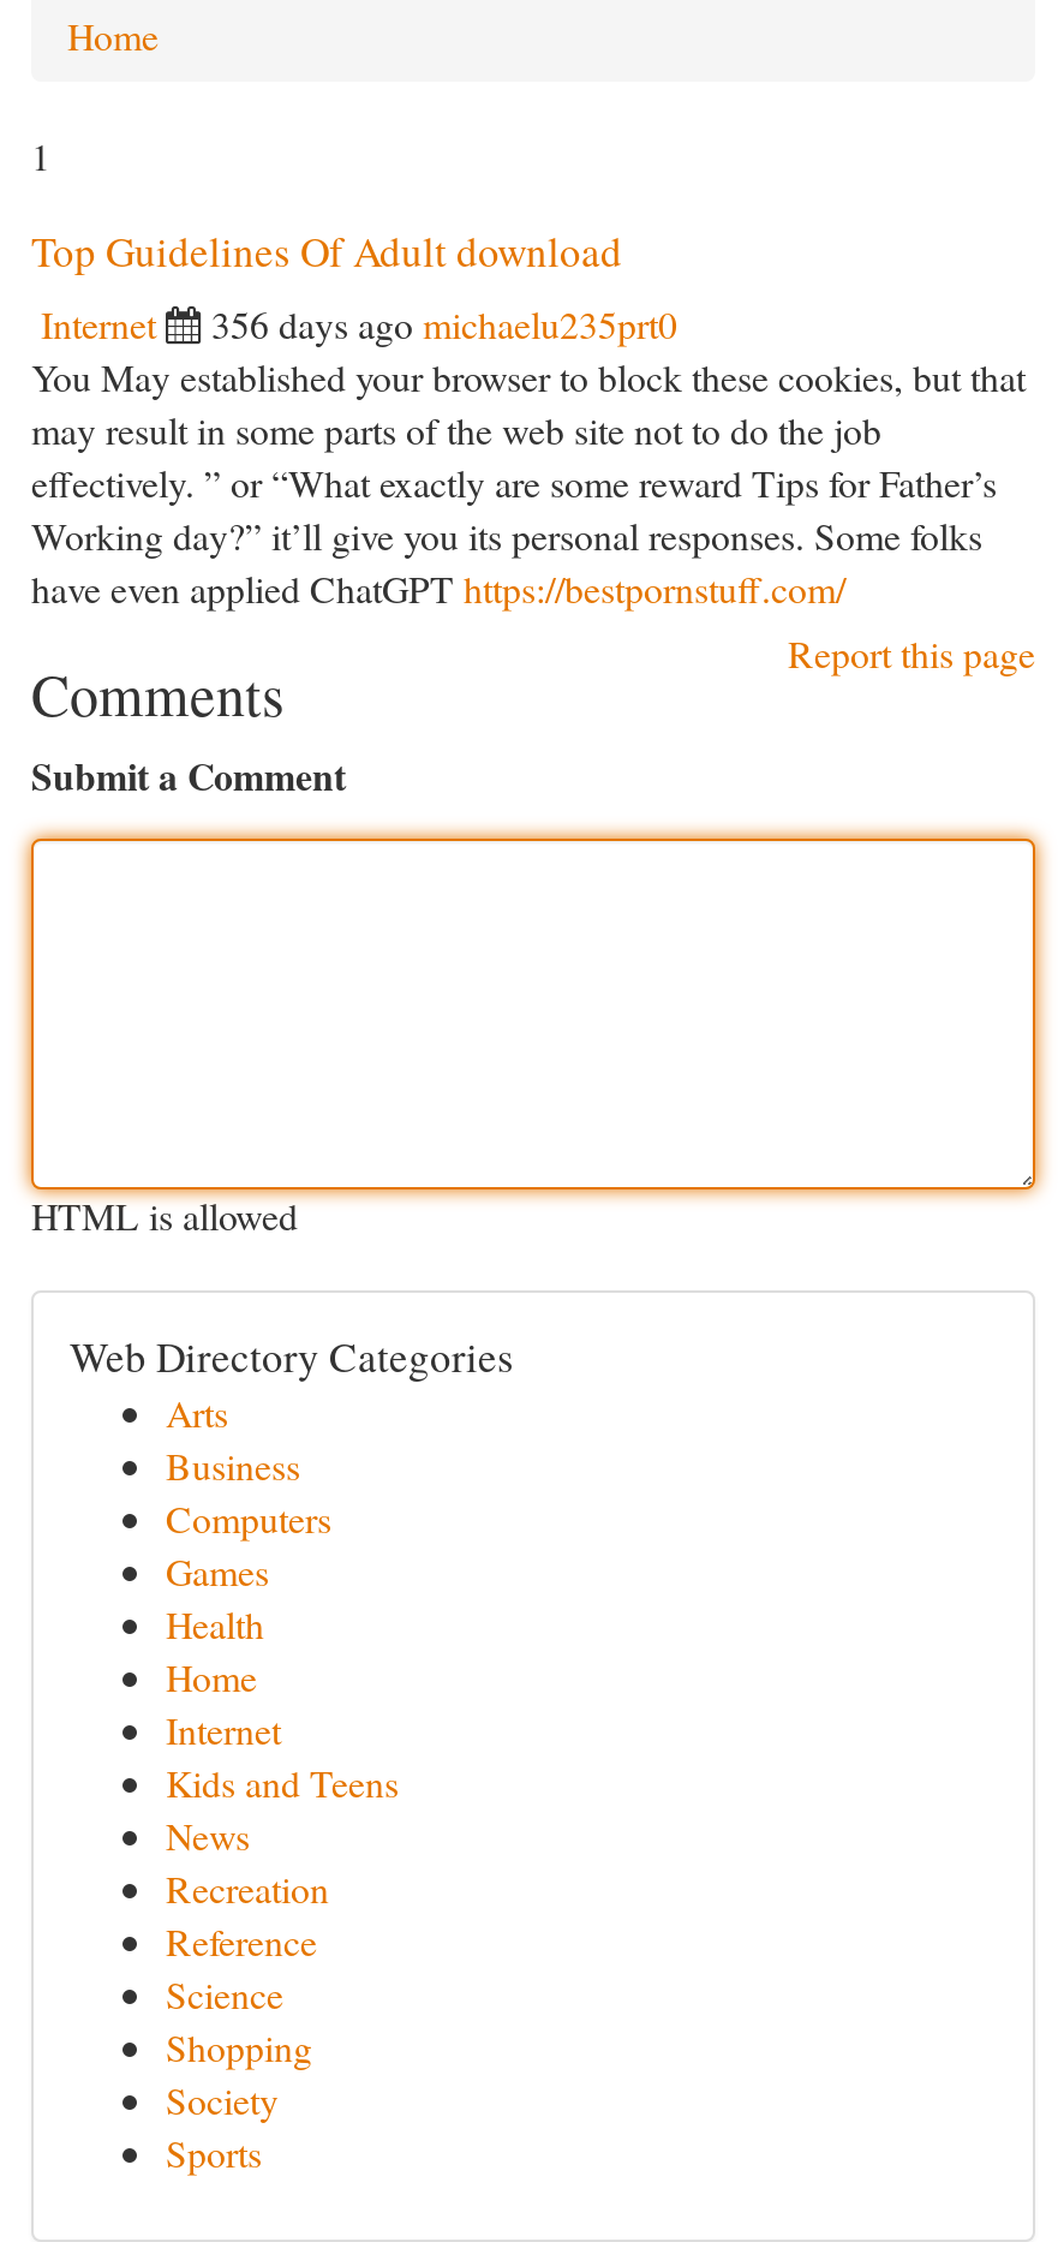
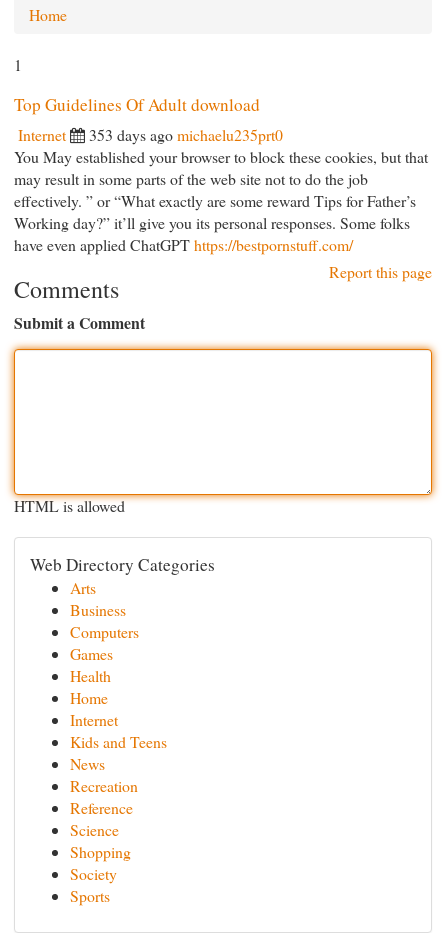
[211,298,677,348] 356 days ago michaelu235prt0 -> [89,124,283,145] 353 days ago michaelu235prt0

